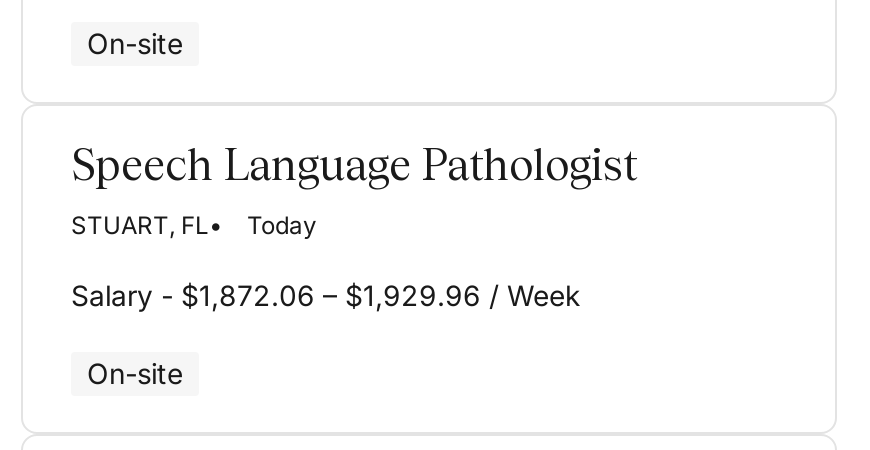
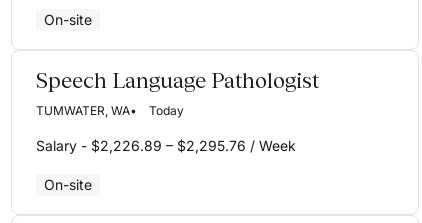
[71,210,209,240] STUART, FL -> [36,103,130,118] TUMWATER, WA
[71,278,581,312] Salary - $1,872.06 – $1,929.96 / Week -> [36,137,296,154] Salary - $2,226.89 – $2,295.76 / Week

